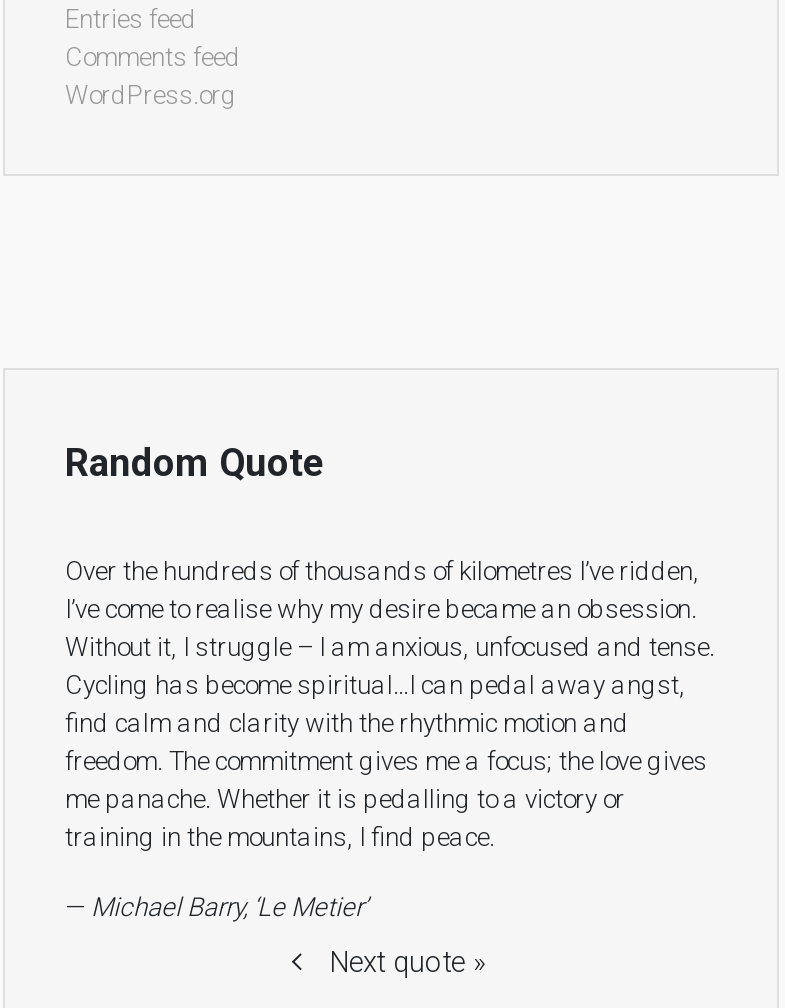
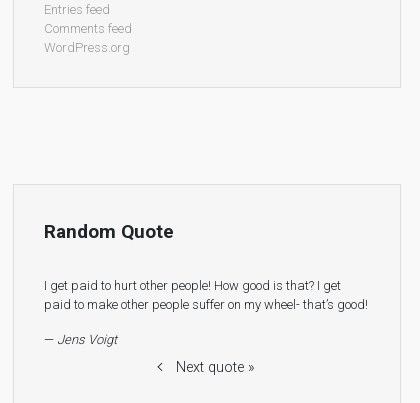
[65,555,715,851] Over the hundreds of thousands of kilometres I’ve ridden, | I’ve come to realise why my desire became an obsession. | Without it, I struggle – I am anxious, unfocused and tense. | Cycling has become spiritual…I can pedal away angst, | find calm and clarity with the rhythmic motion and | freedom. The commitment gives me a focus; the love gives | me panache. Whether it is pedalling to a victory or | training in the mountains, I find peace. -> [44,278,368,312] I get paid to hurt other people! How good is that? I get | paid to make other people suffer on my wheel- that’s good!
[65,891,367,921] — Michael Barry, ‘Le Metier’ -> [44,332,117,347] — Jens Voigt

